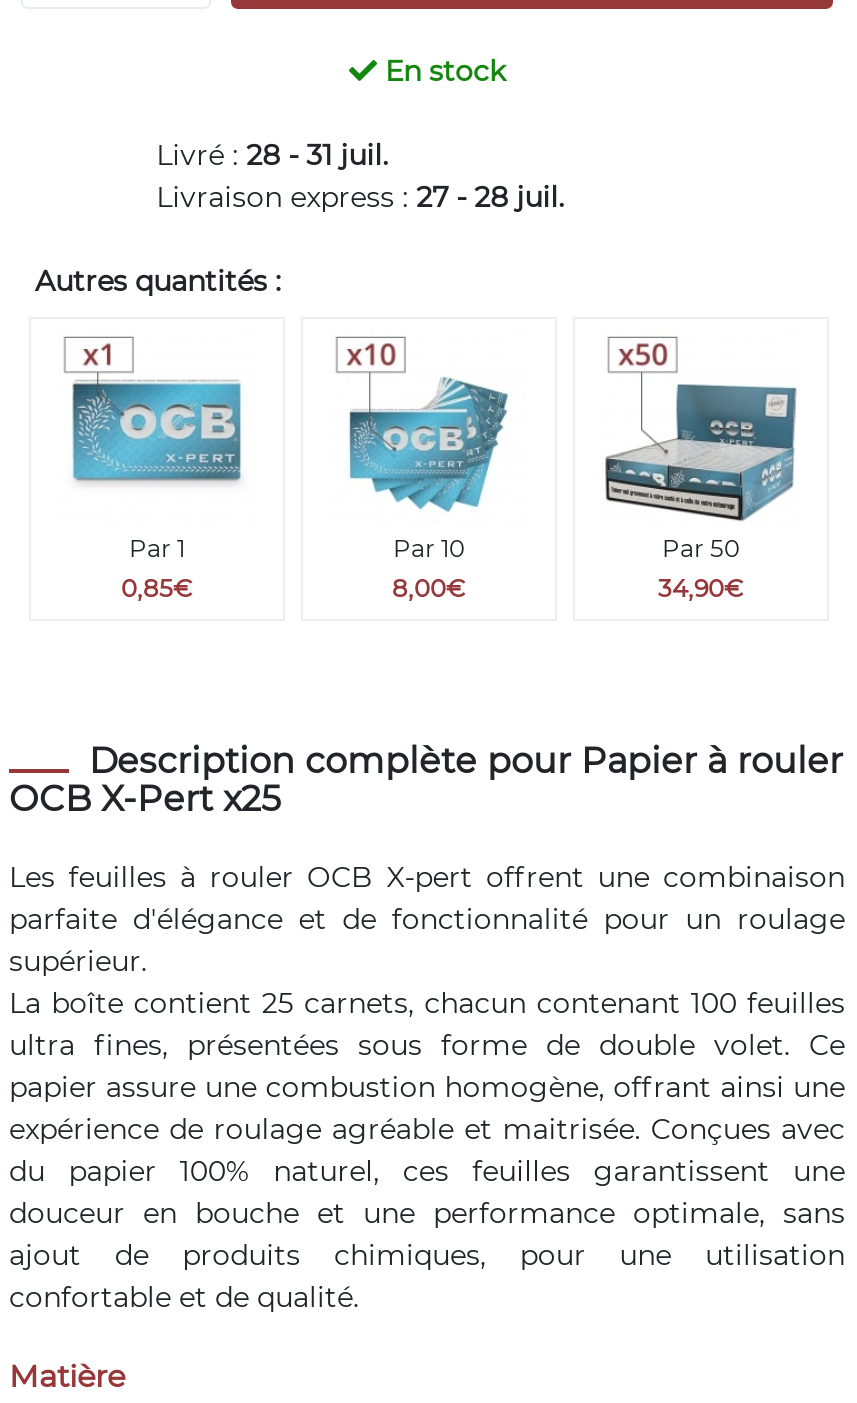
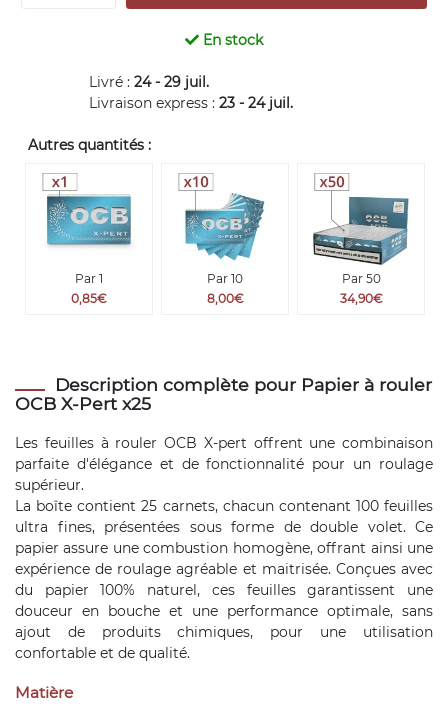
[156,137,388,173] Livré : 28 - 31 juil. -> [89,73,209,91] Livré : 24 - 29 juil.
[156,179,564,215] Livraison express : 27 - 28 juil. -> [89,94,293,112] Livraison express : 23 - 24 juil.

